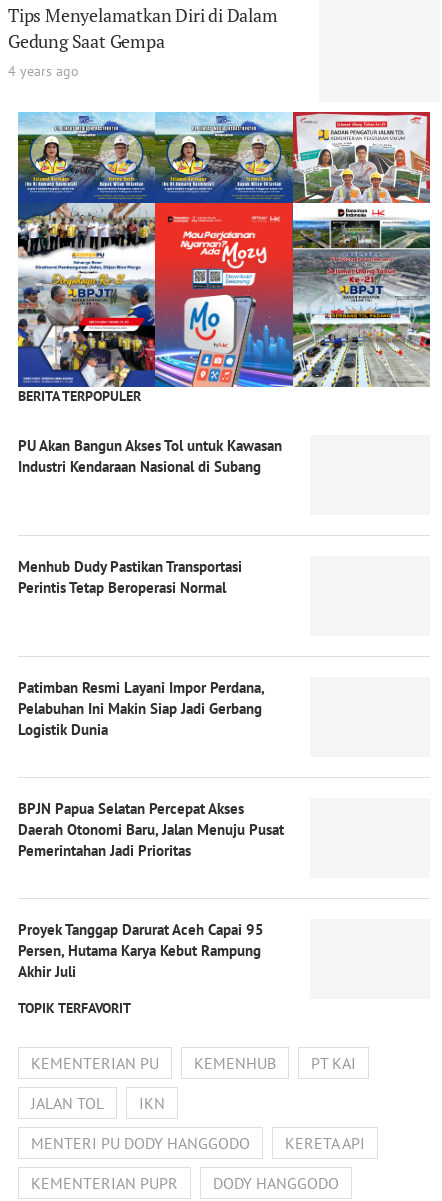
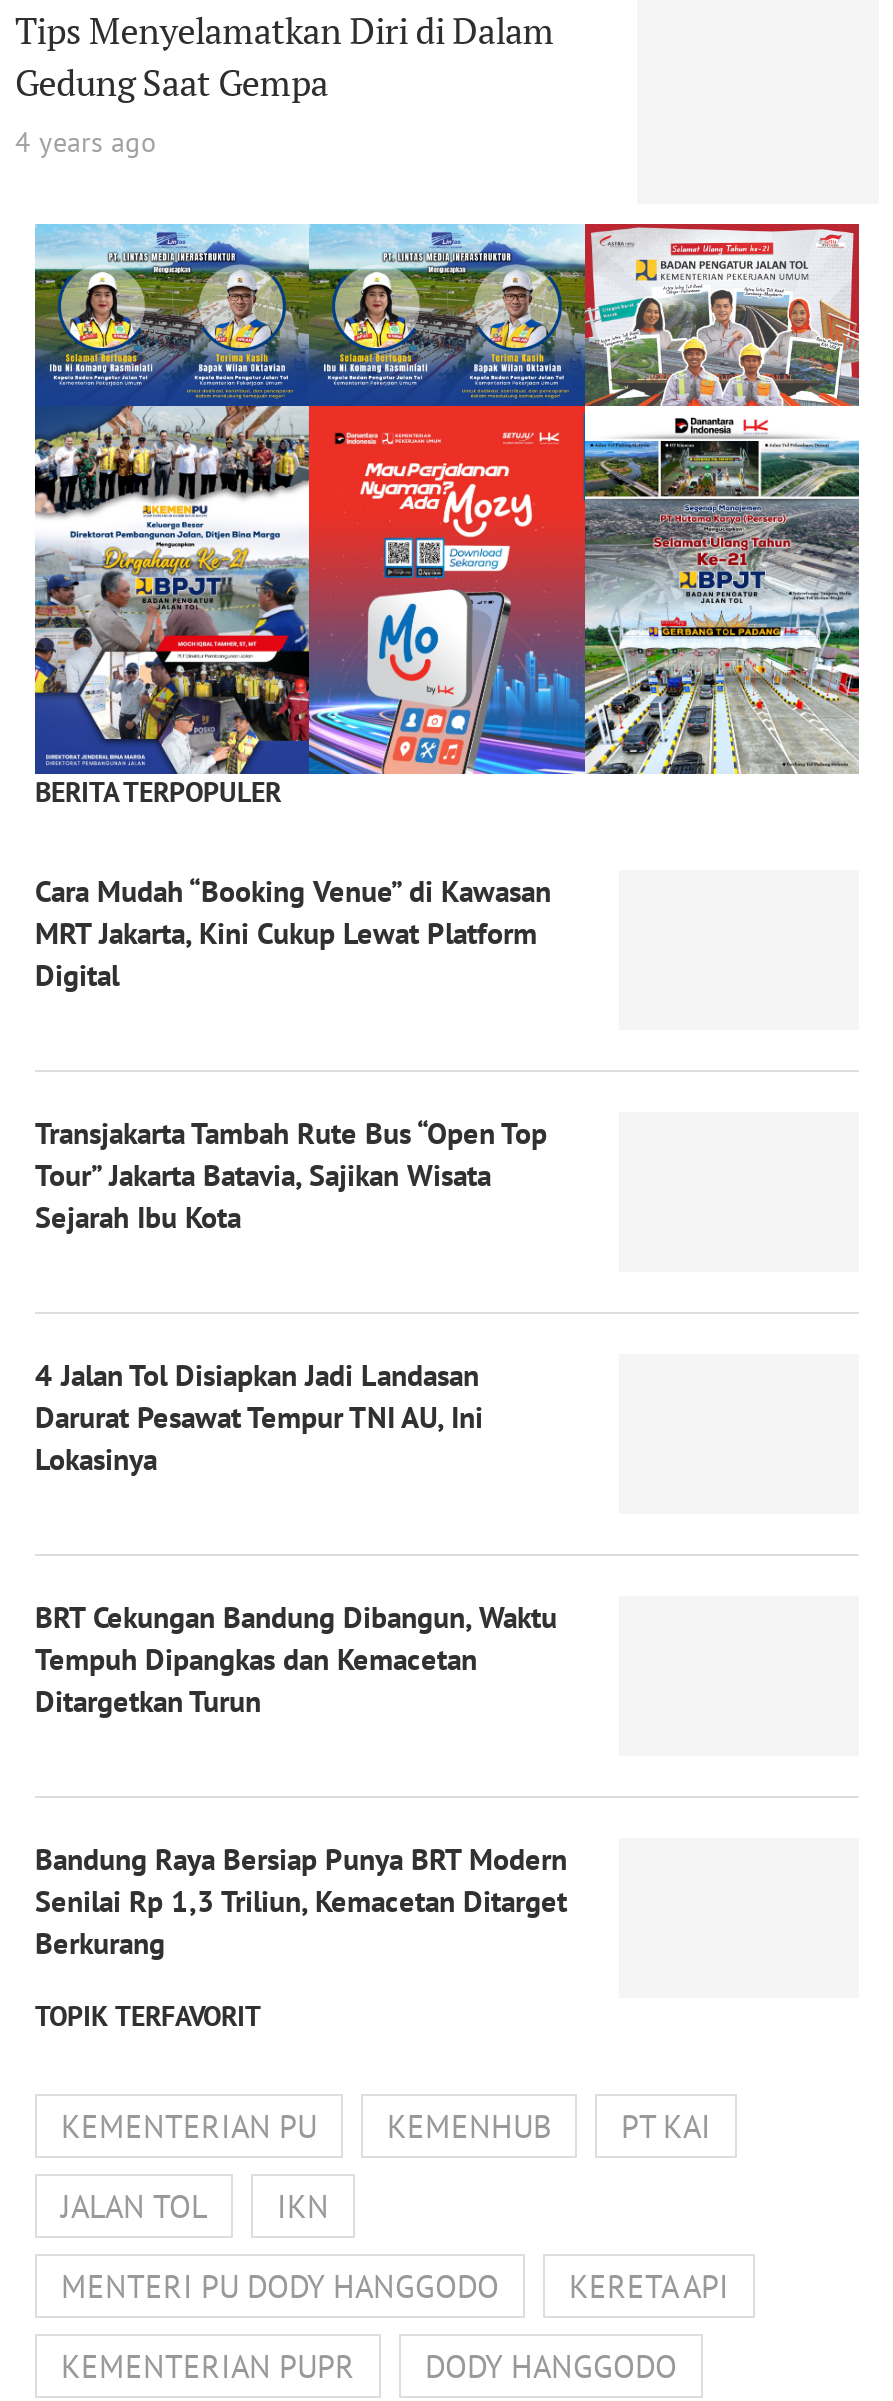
[18,436,282,476] PU Akan Bangun Akses Tol untuk Kawasan | Industri Kendaraan Nasional di Subang -> [35,871,551,993] Cara Mudah “Booking Venue” di Kawasan | MRT Jakarta, Kini Cukup Lewat Platform | Digital
[18,557,242,597] Menhub Dudy Pastikan Transportasi | Perintis Tetap Beroperasi Normal -> [35,1113,547,1235] Transjakarta Tambah Rute Bus “Open Top | Tour” Jakarta Batavia, Sajikan Wisata | Sejarah Ibu Kota
[18,678,264,739] Patimban Resmi Layani Impor Perdana, | Pelabuhan Ini Makin Siap Jadi Gerbang | Logistik Dunia -> [35,1355,483,1477] 4 Jalan Tol Disiapkan Jadi Landasan | Darurat Pesawat Tempur TNI AU, Ini | Lokasinya
[18,799,284,860] BPJN Papua Selatan Percepat Akses | Daerah Otonomi Baru, Jalan Menuju Pusat | Pemerintahan Jadi Prioritas -> [35,1597,557,1719] BRT Cekungan Bandung Dibangun, Waktu | Tempuh Dipangkas dan Kemacetan | Ditargetkan Turun
[18,920,264,981] Proyek Tanggap Darurat Aceh Capai 95 | Persen, Hutama Karya Kebut Rampung | Akhir Juli -> [35,1839,567,1961] Bandung Raya Bersiap Punya BRT Modern | Senilai Rp 1,3 Triliun, Kemacetan Ditarget | Berkurang

